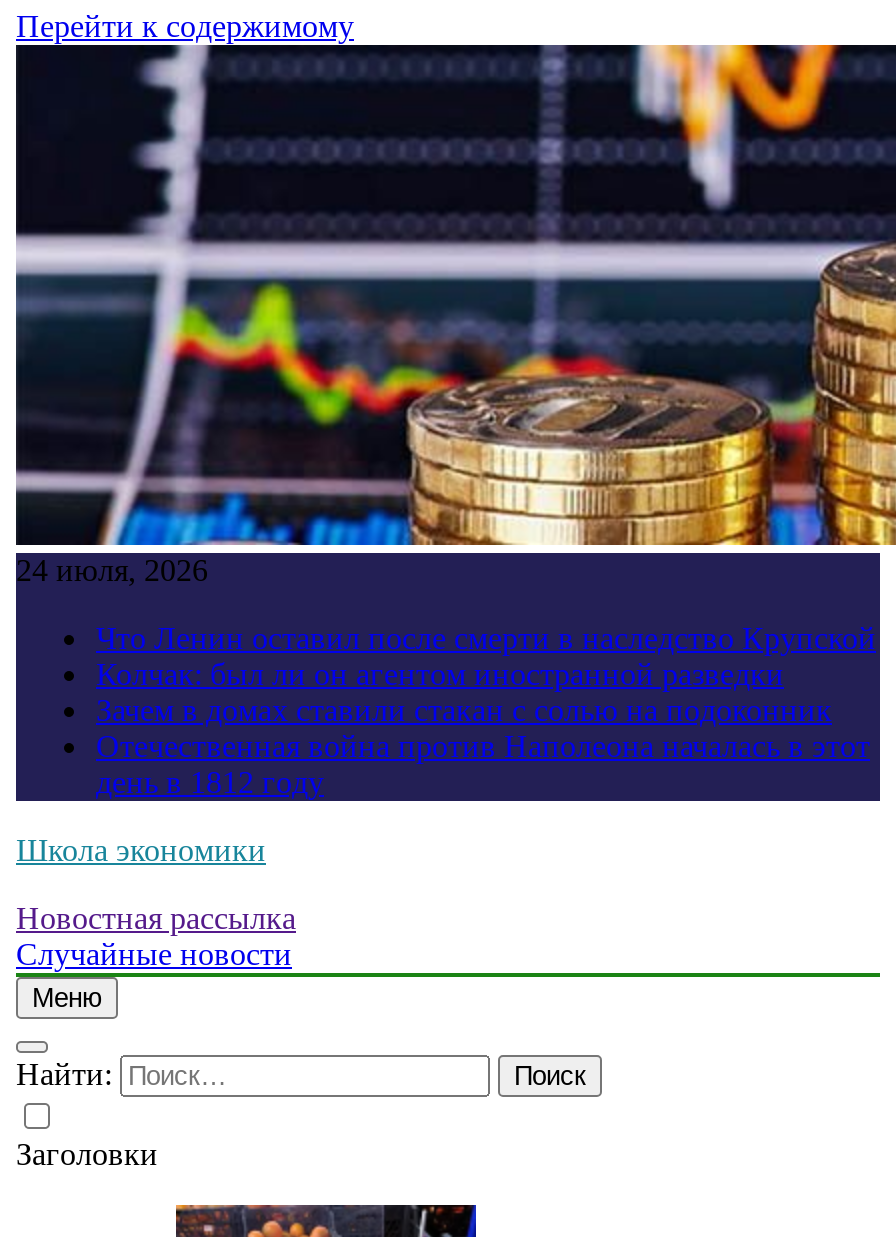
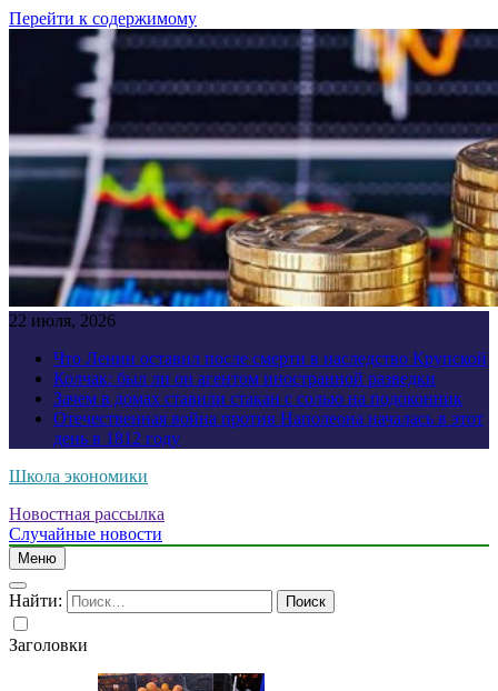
[16,553,208,587] 24 июля, 2026 -> [9,311,116,330] 22 июля, 2026

